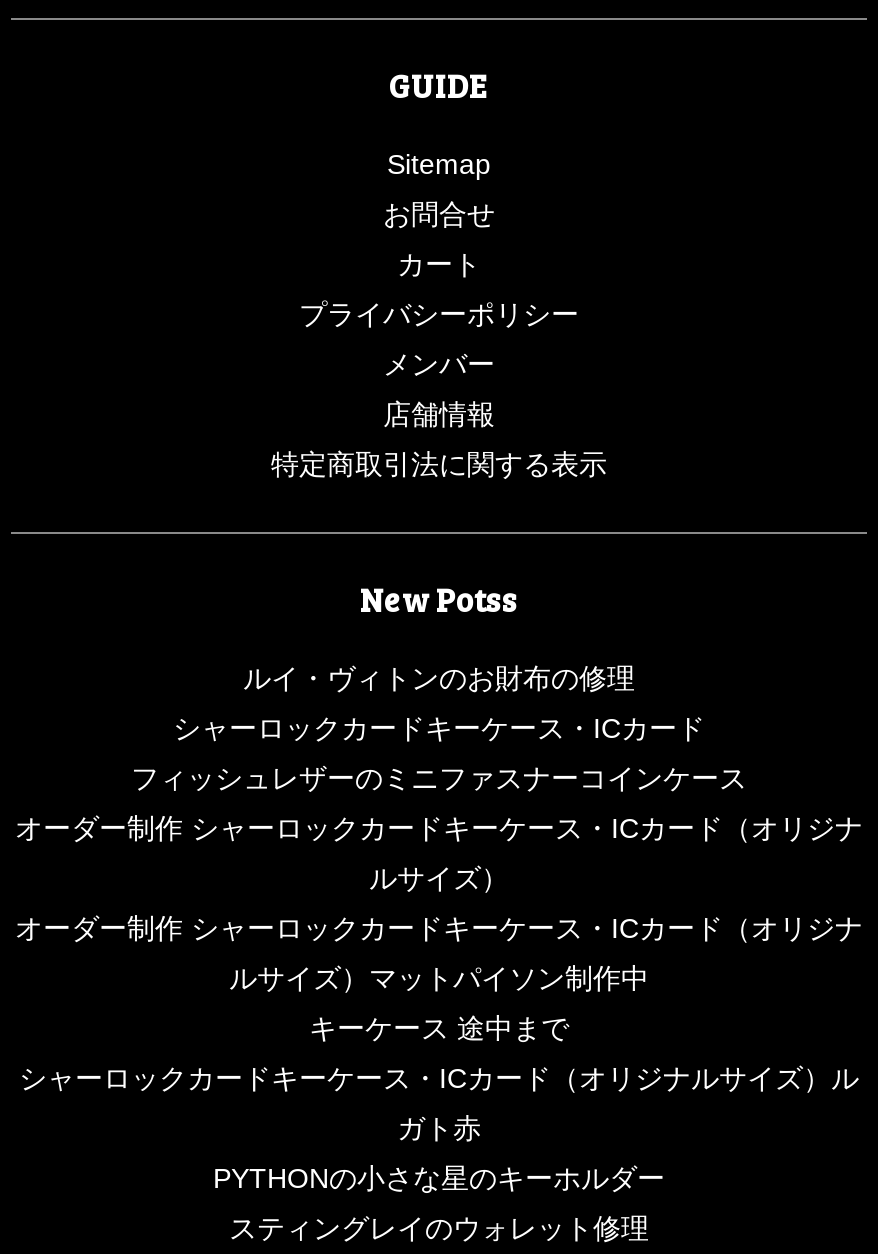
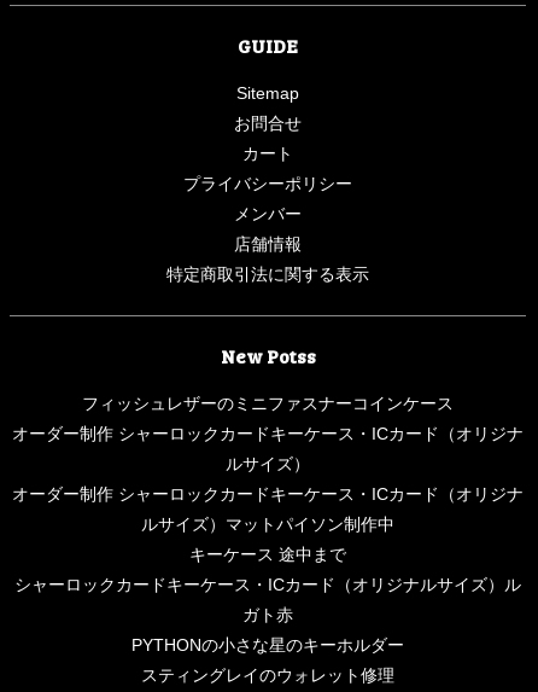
[173,663,705,745] ルイ・ヴィトンのお財布の修理 | シャーロックカードキーケース・ICカード -> none

